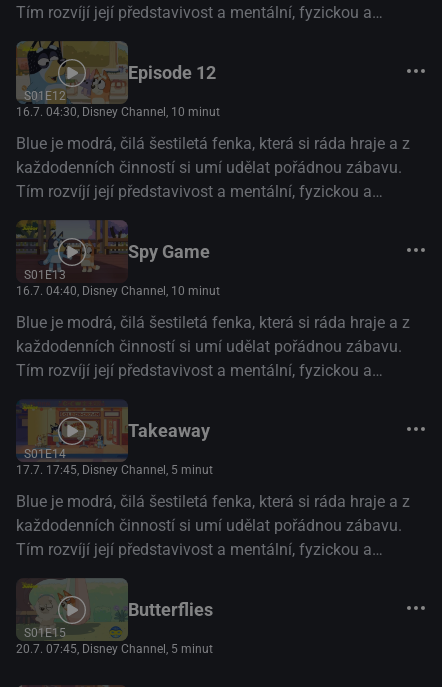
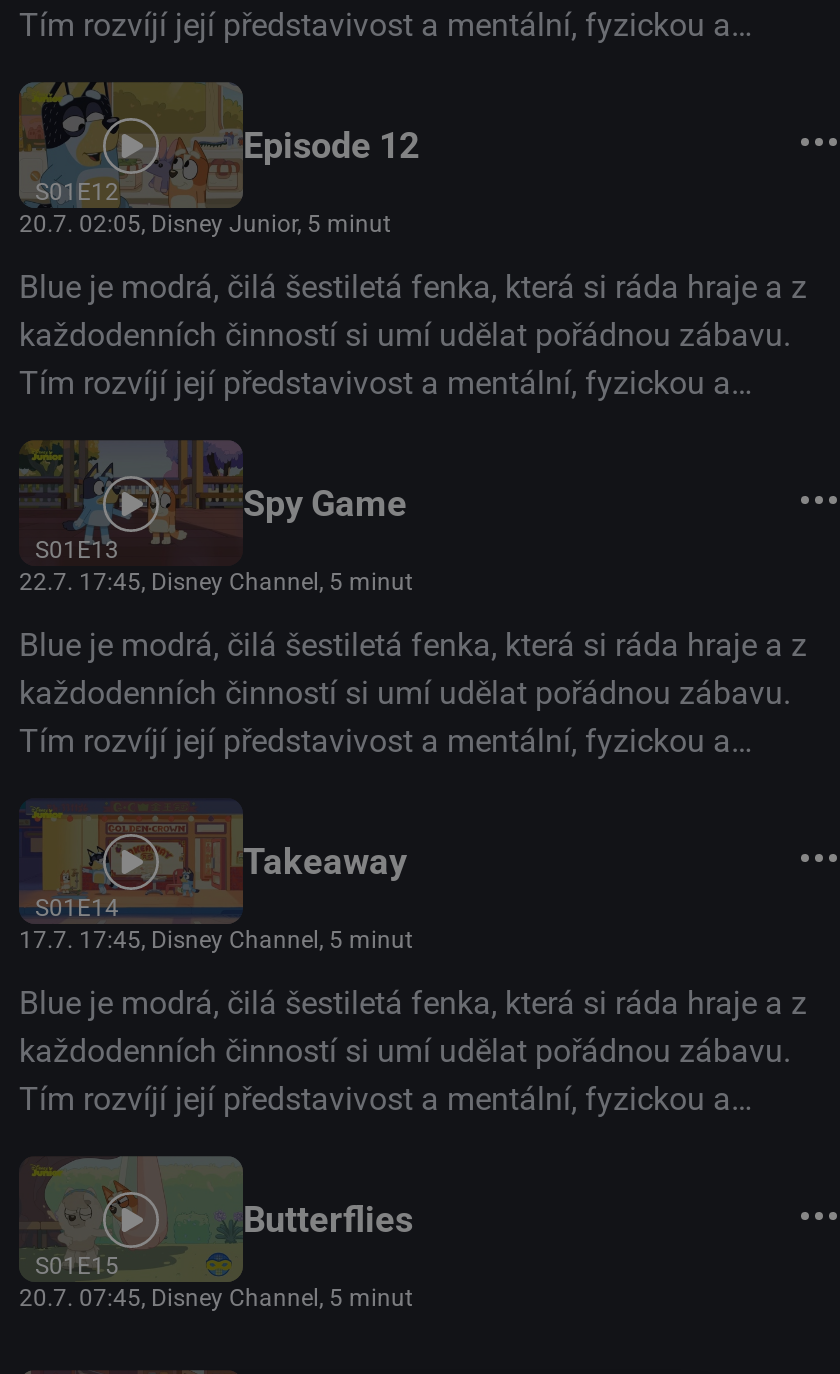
[16,105,220,119] 16.7. 04:30, Disney Channel, 10 minut -> [19,210,391,238] 20.7. 02:05, Disney Junior, 5 minut
[16,284,220,298] 16.7. 04:40, Disney Channel, 10 minut -> [19,568,413,596] 22.7. 17:45, Disney Channel, 5 minut

